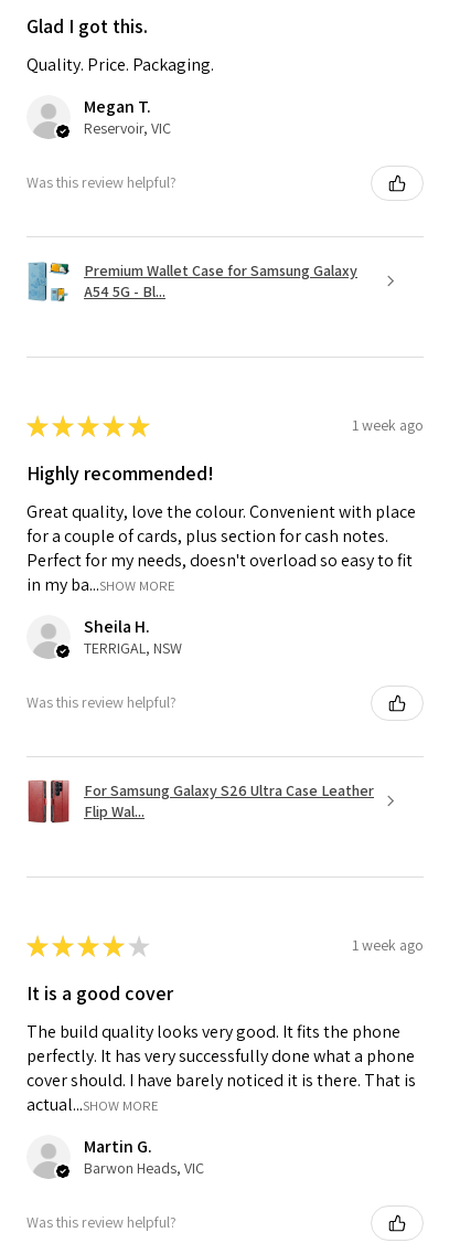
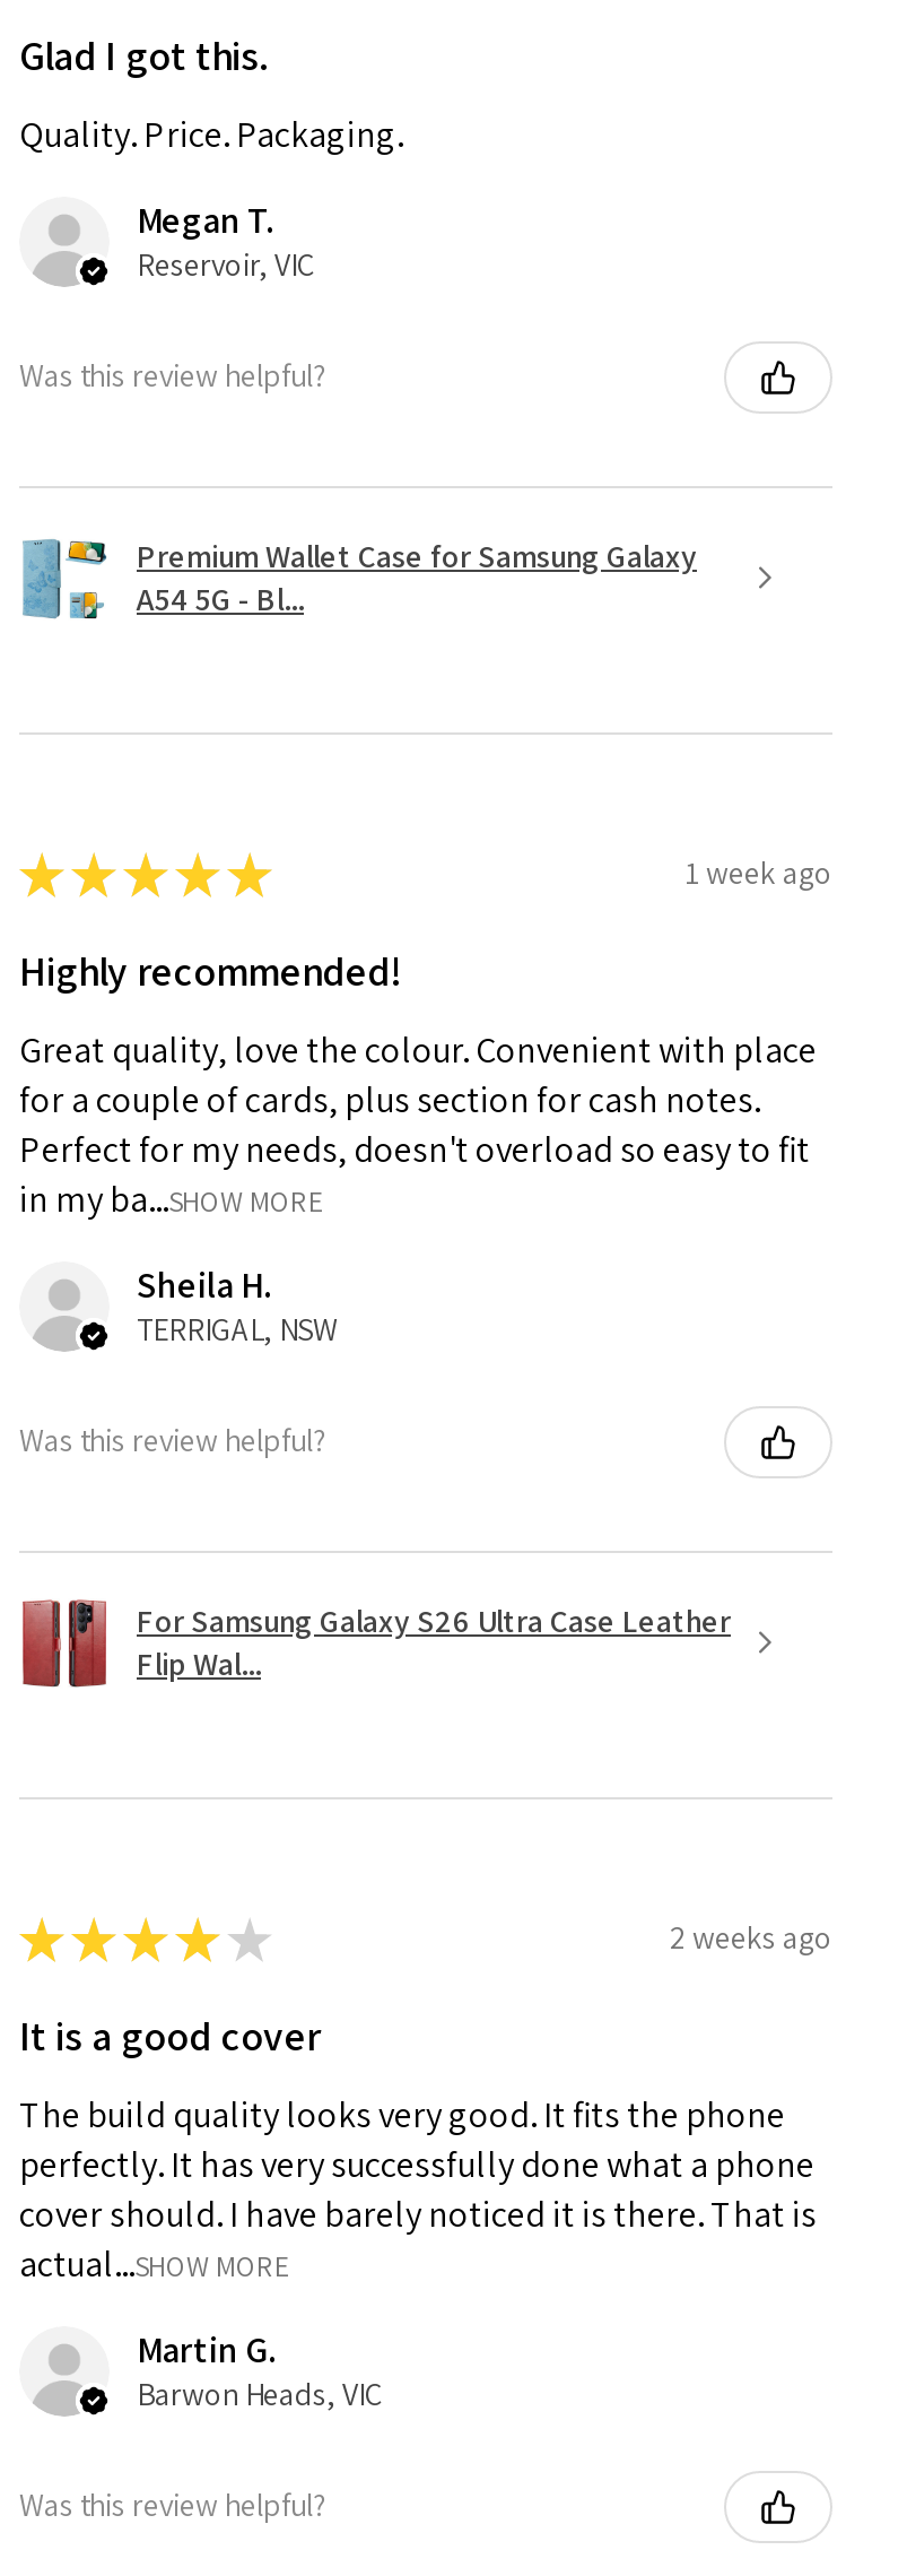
[352,935,424,955] 1 week ago -> [670,1918,832,1958] 2 weeks ago

